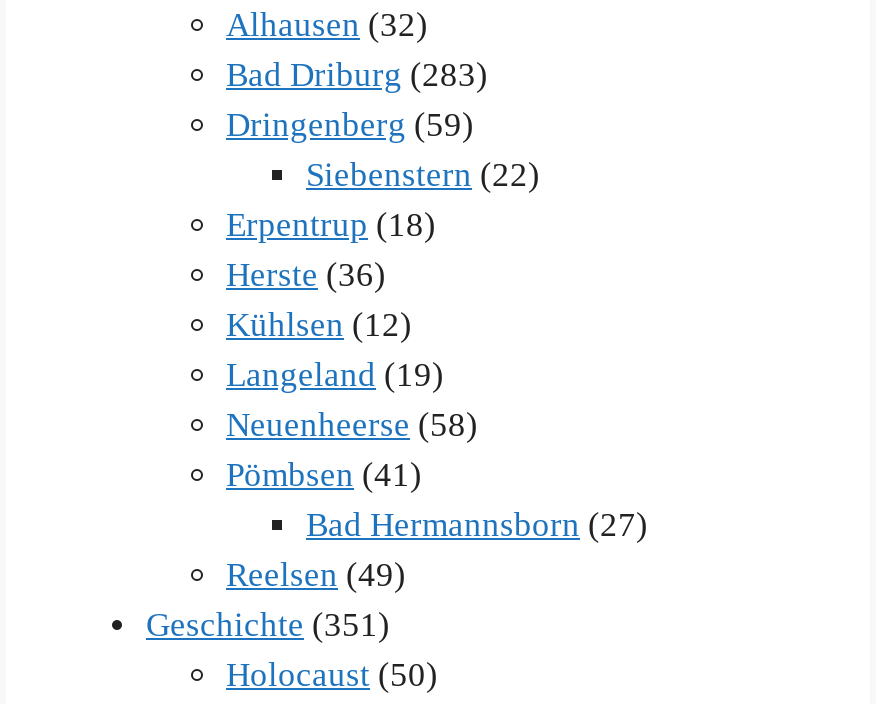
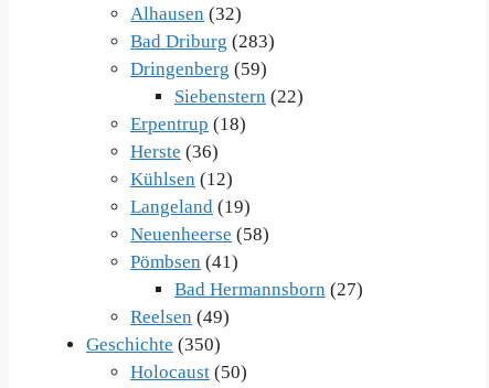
[146,607,390,645] Geschichte (351) -> [86,334,221,355] Geschichte (350)

